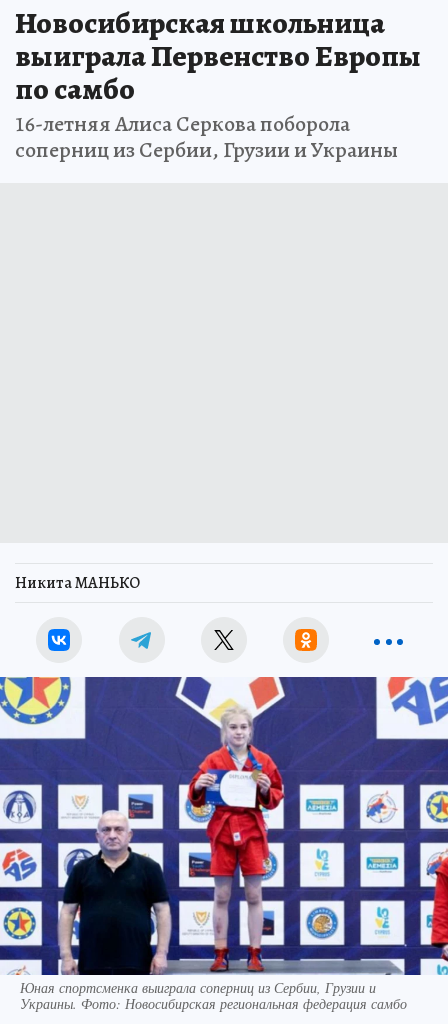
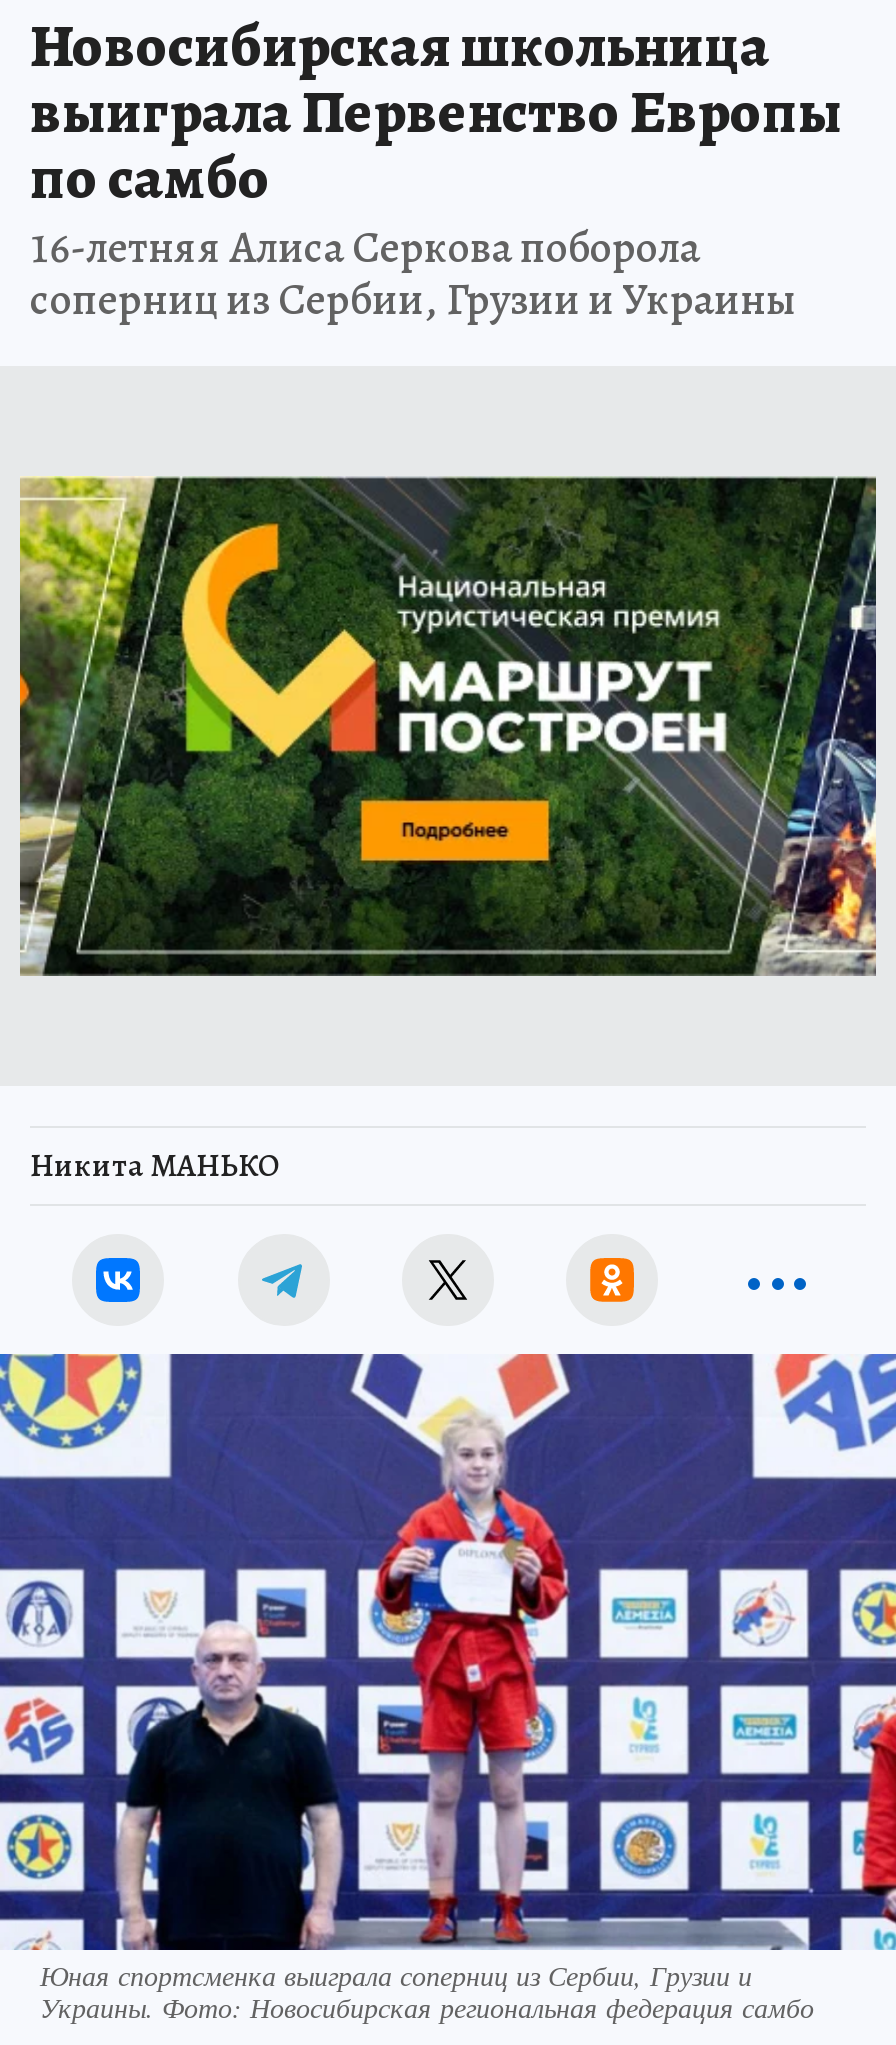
none -> [18,474,878,978] [image]

